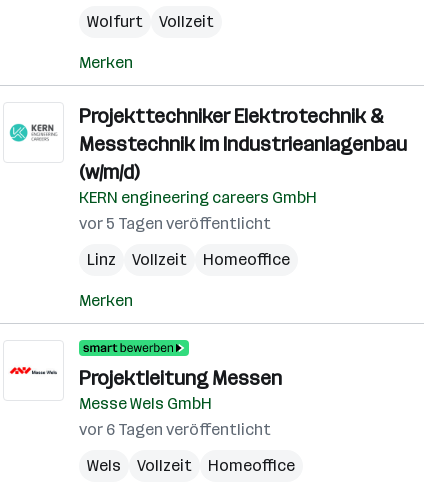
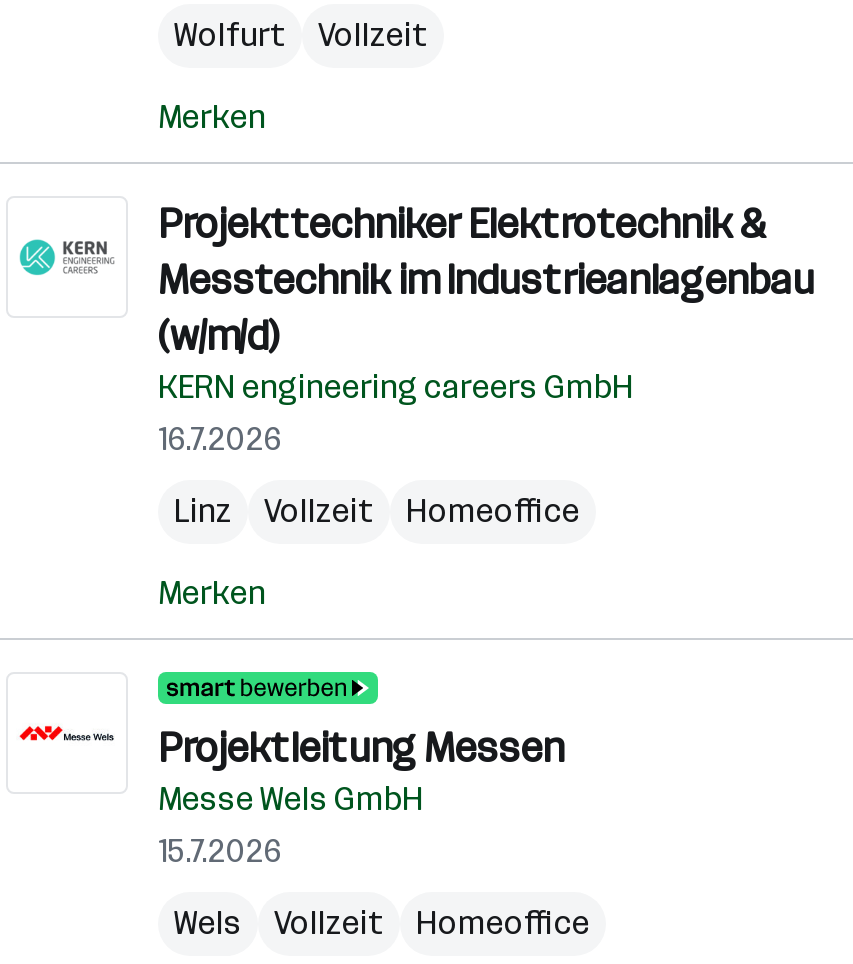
[79,214,271,233] vor 5 Tagen veröffentlicht -> [158,420,282,458] 16.7.2026
[79,420,271,439] vor 6 Tagen veröffentlicht -> [158,832,282,870] 15.7.2026

